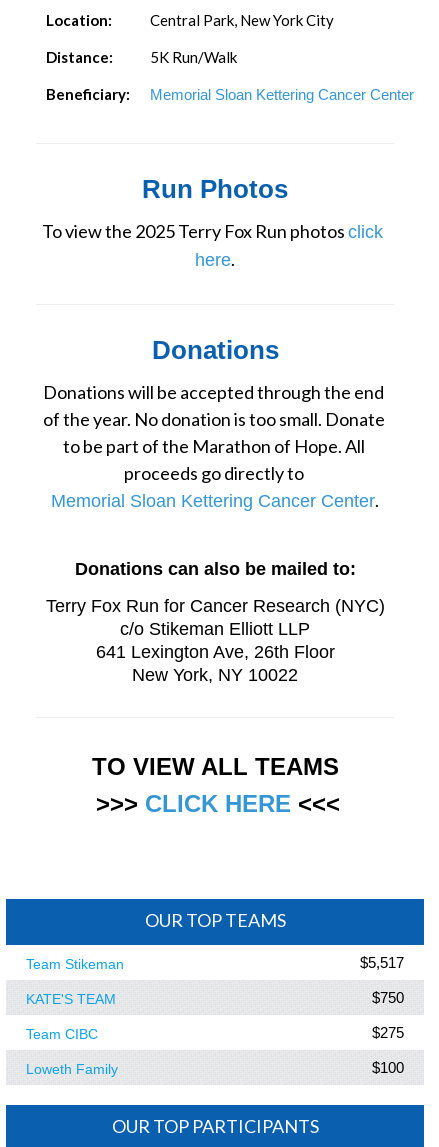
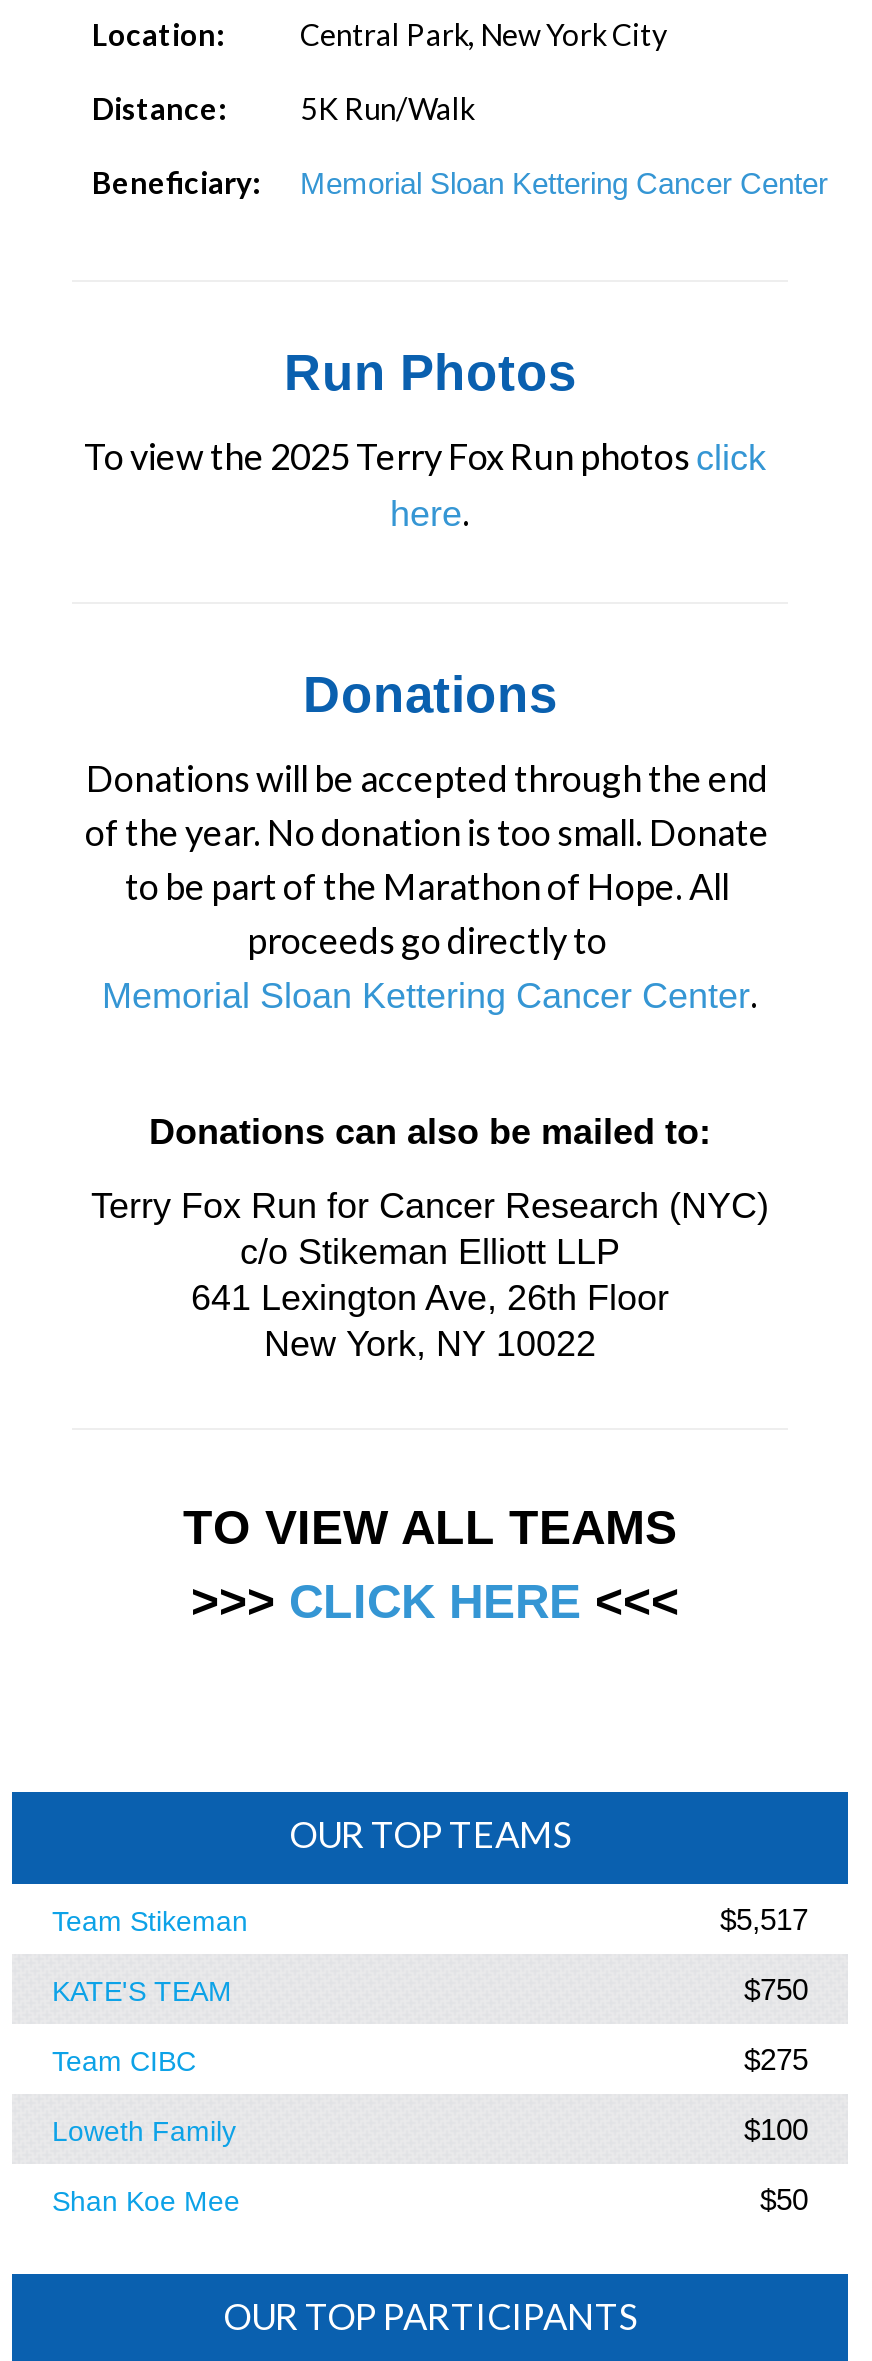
none -> [52,2182,808,2217] Shan Koe Mee | $50

